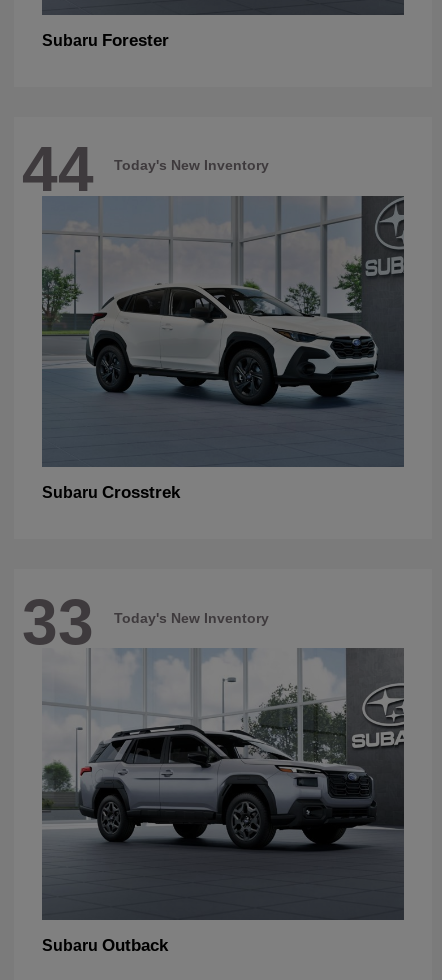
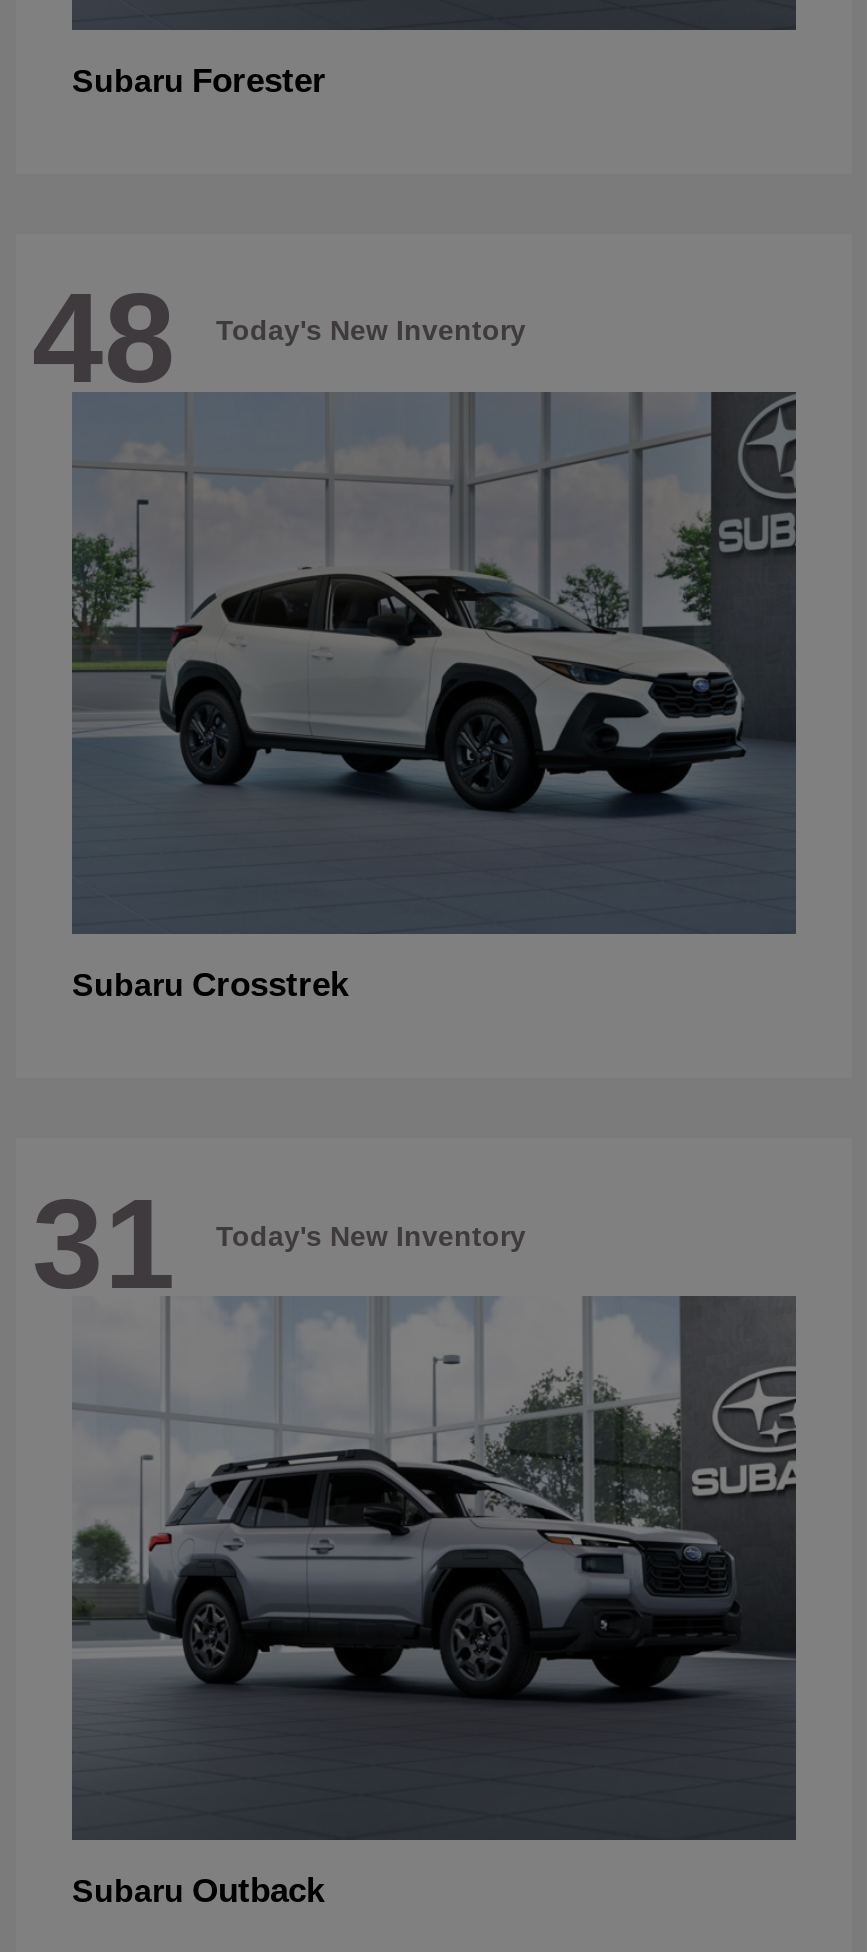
[22,133,269,205] 44 Today's New Inventory -> [32,266,526,410] 48 Today's New Inventory
[22,586,269,658] 33 Today's New Inventory -> [32,1171,526,1315] 31 Today's New Inventory

